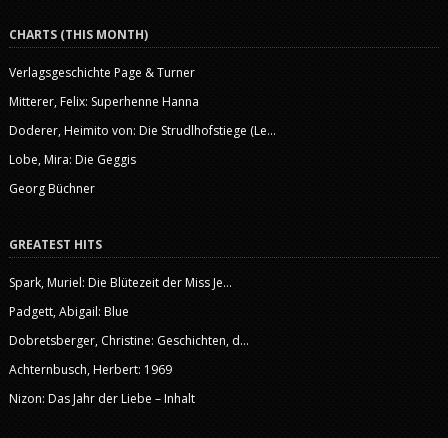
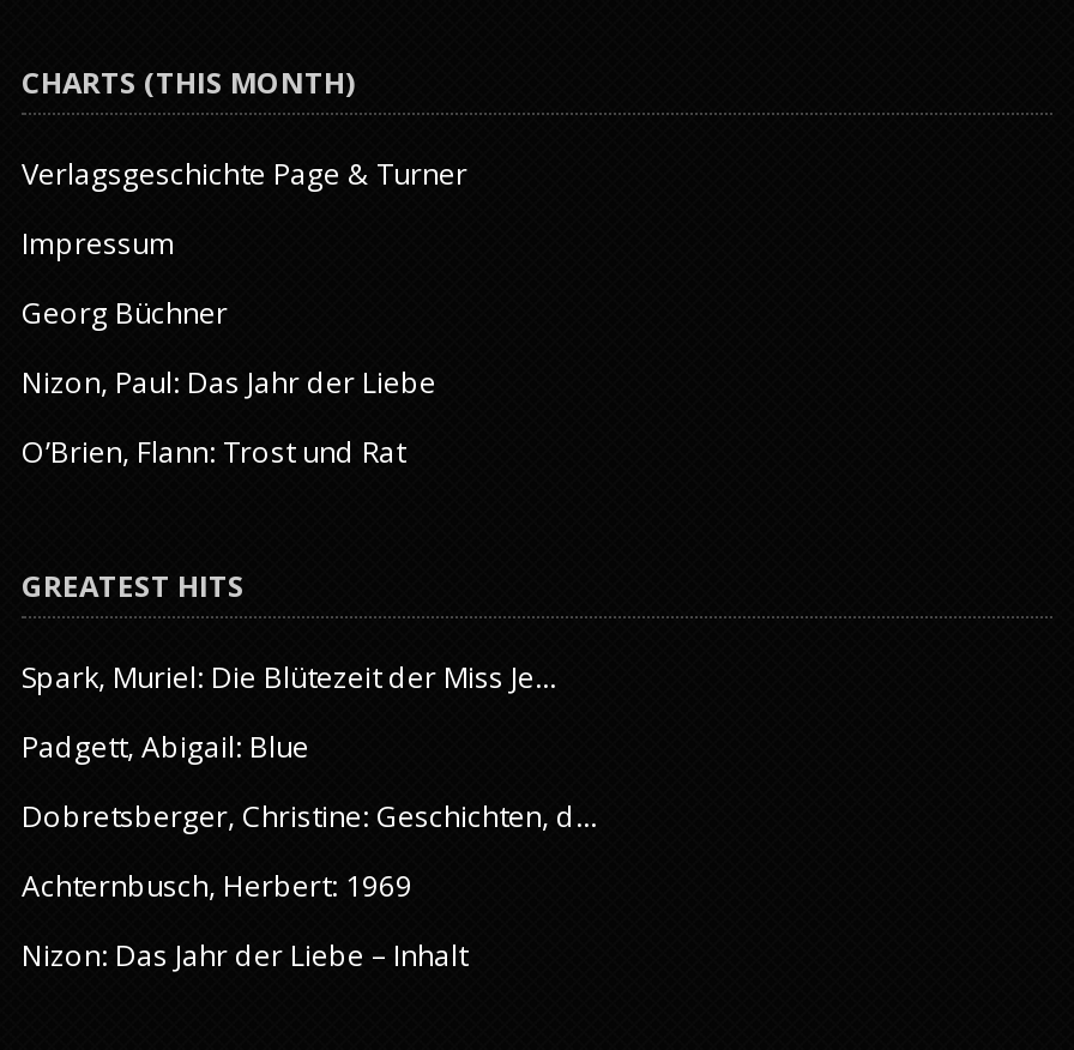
[9,93,276,168] Mitterer, Felix: Superhenne Hanna | Doderer, Heimito von: Die Strudlhofstiege (Le... | Lobe, Mira: Die Geggis -> [22,222,175,263] Impressum
moved [9,180,95,197] -> [22,292,228,332]: Georg Büchner
none -> [22,361,436,471] Nizon, Paul: Das Jahr der Liebe | O’Brien, Flann: Trost und Rat

